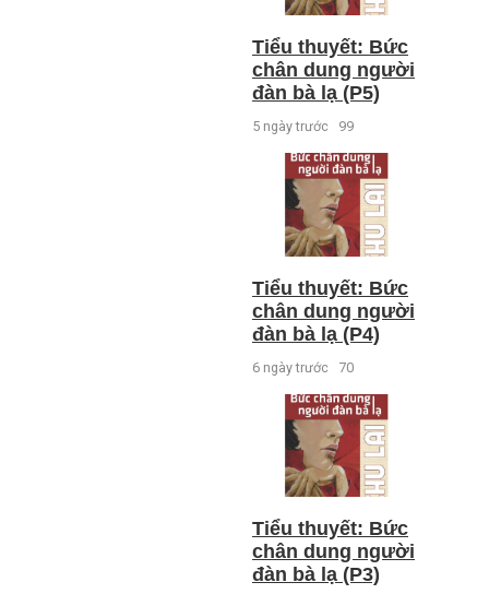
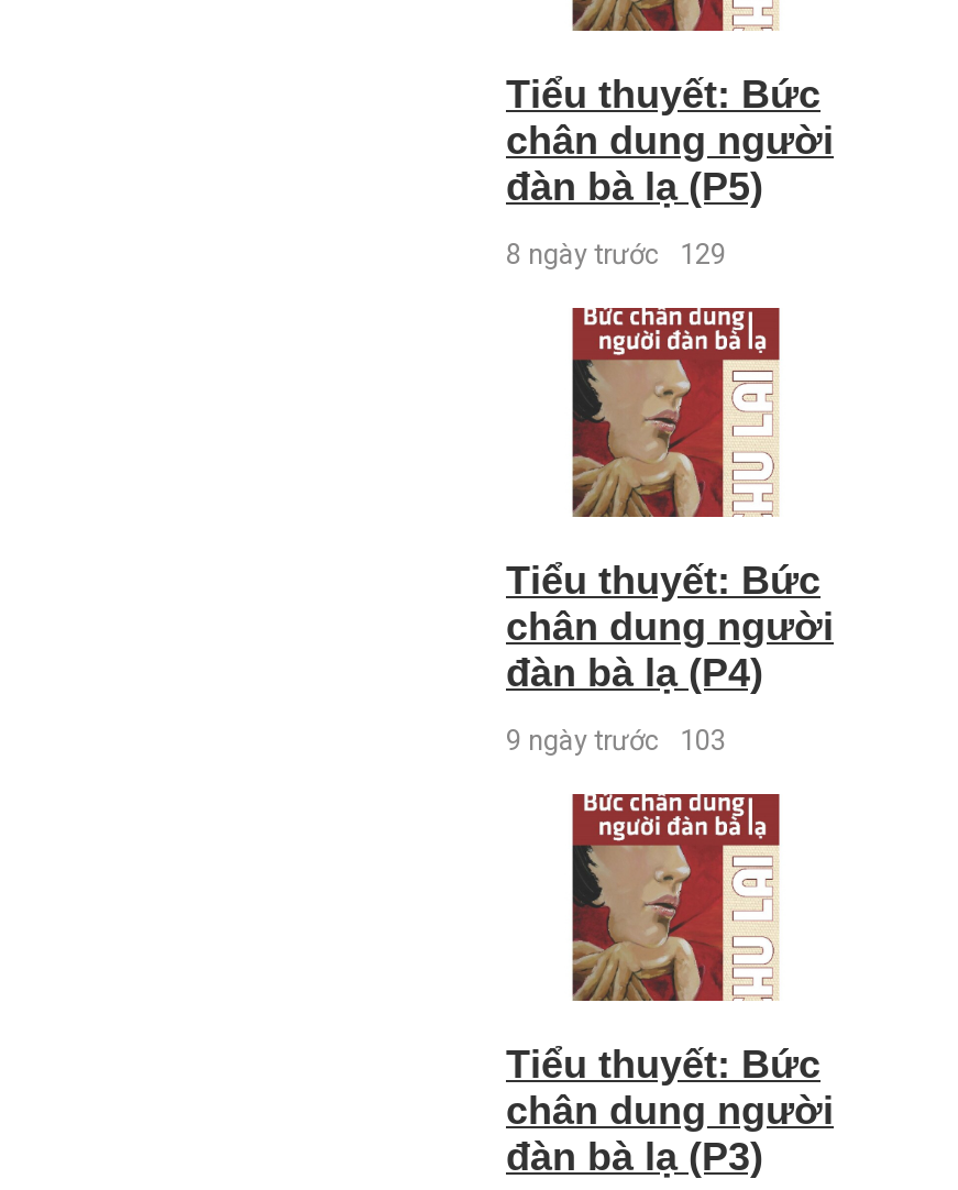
[252,118,354,134] 5 ngày trước 99 -> [506,238,726,271] 8 ngày trước 129
[252,359,354,375] 6 ngày trước 70 -> [506,723,726,756] 9 ngày trước 103

